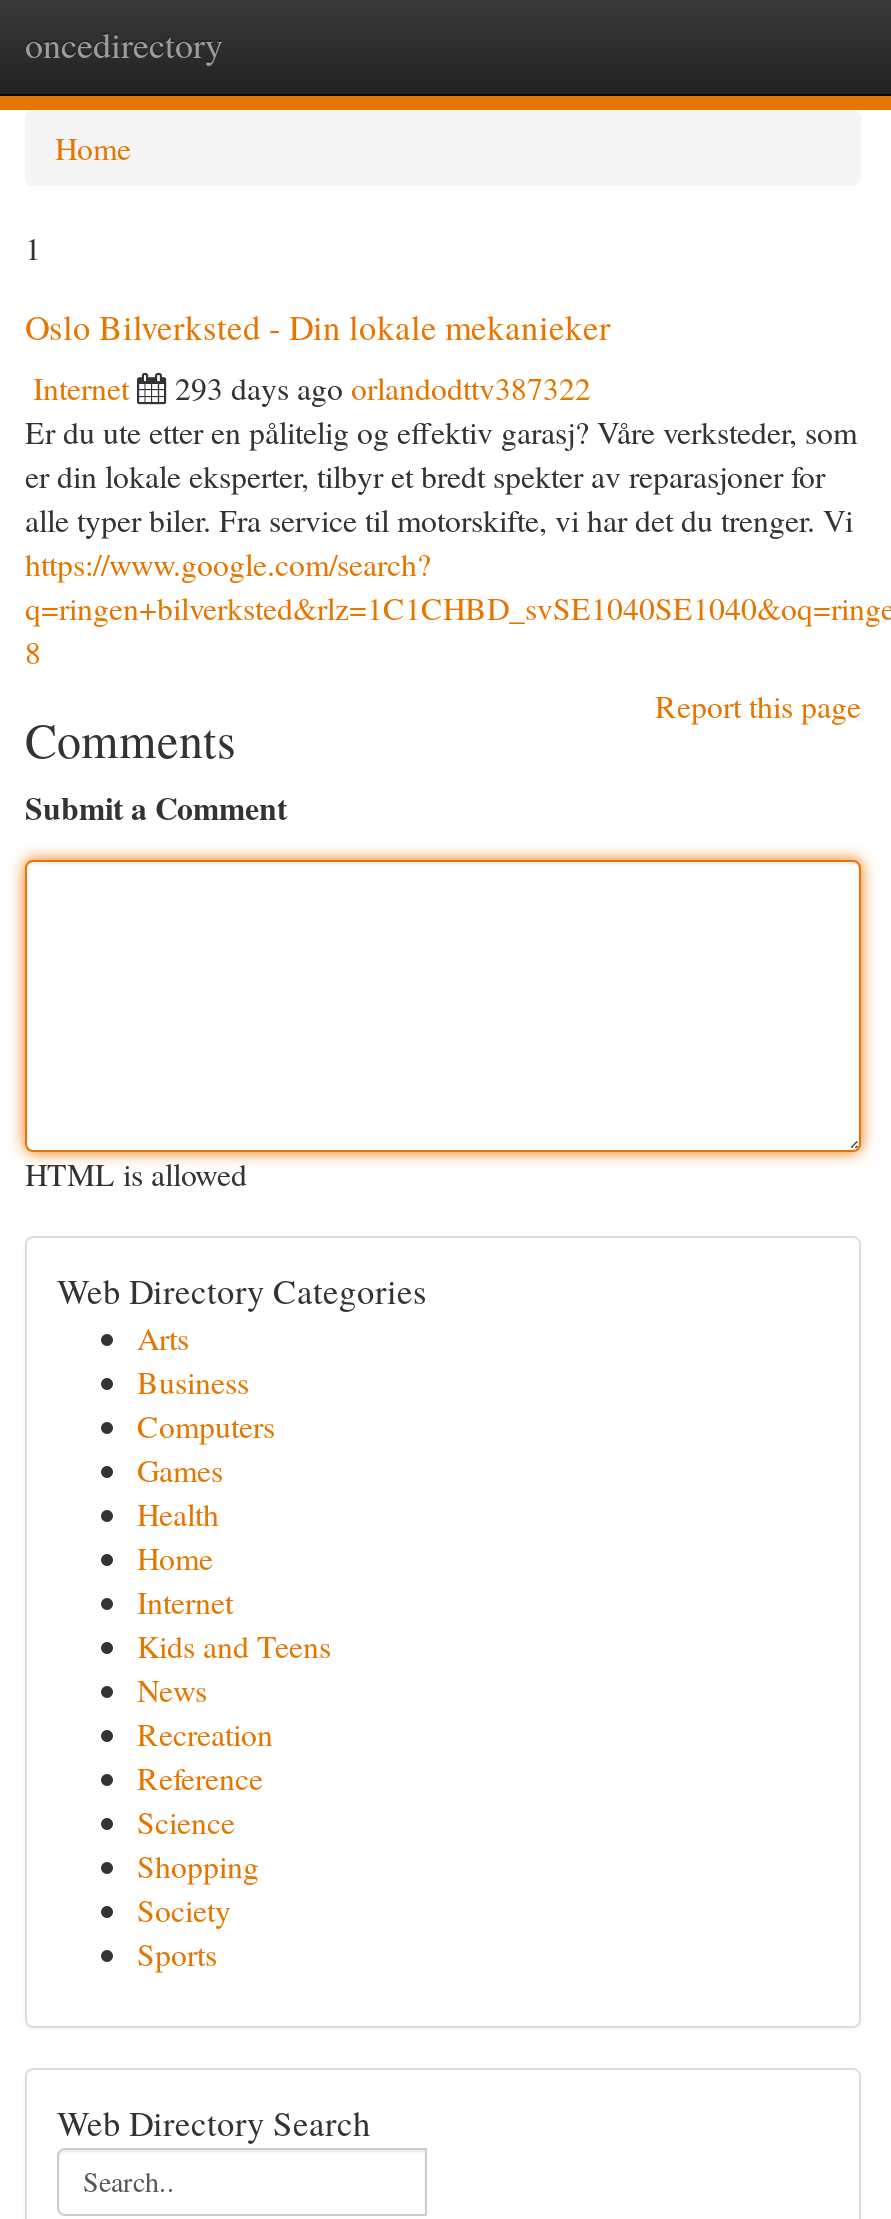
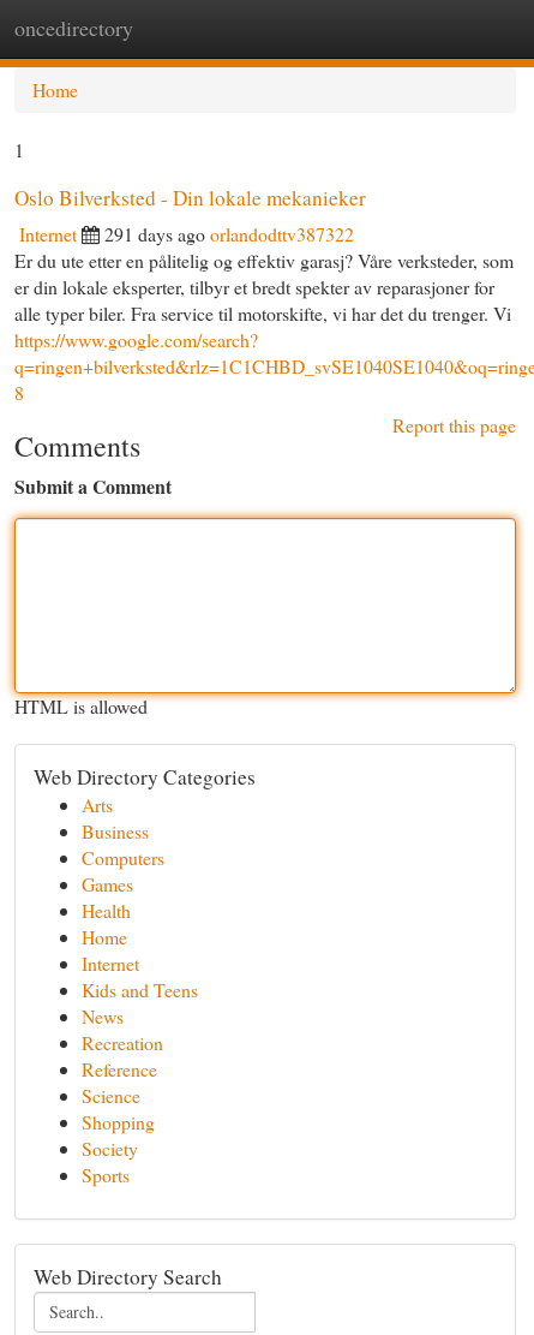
[175,366,591,408] 293 days ago orlandodttv387322 -> [104,221,354,246] 291 days ago orlandodttv387322

